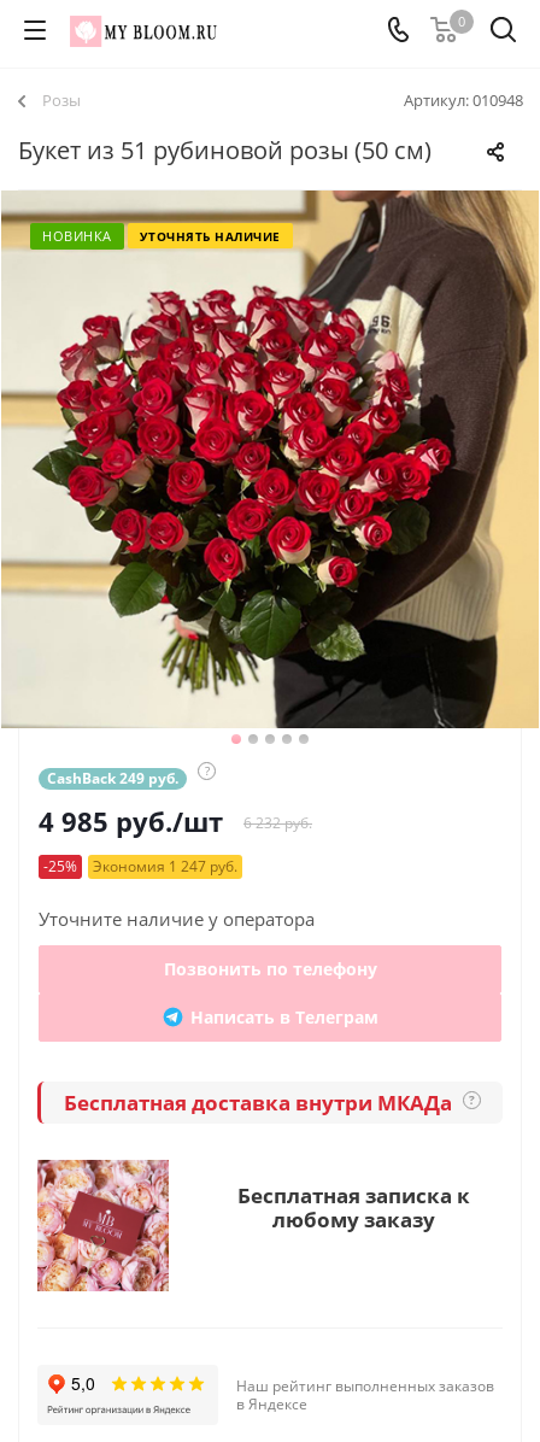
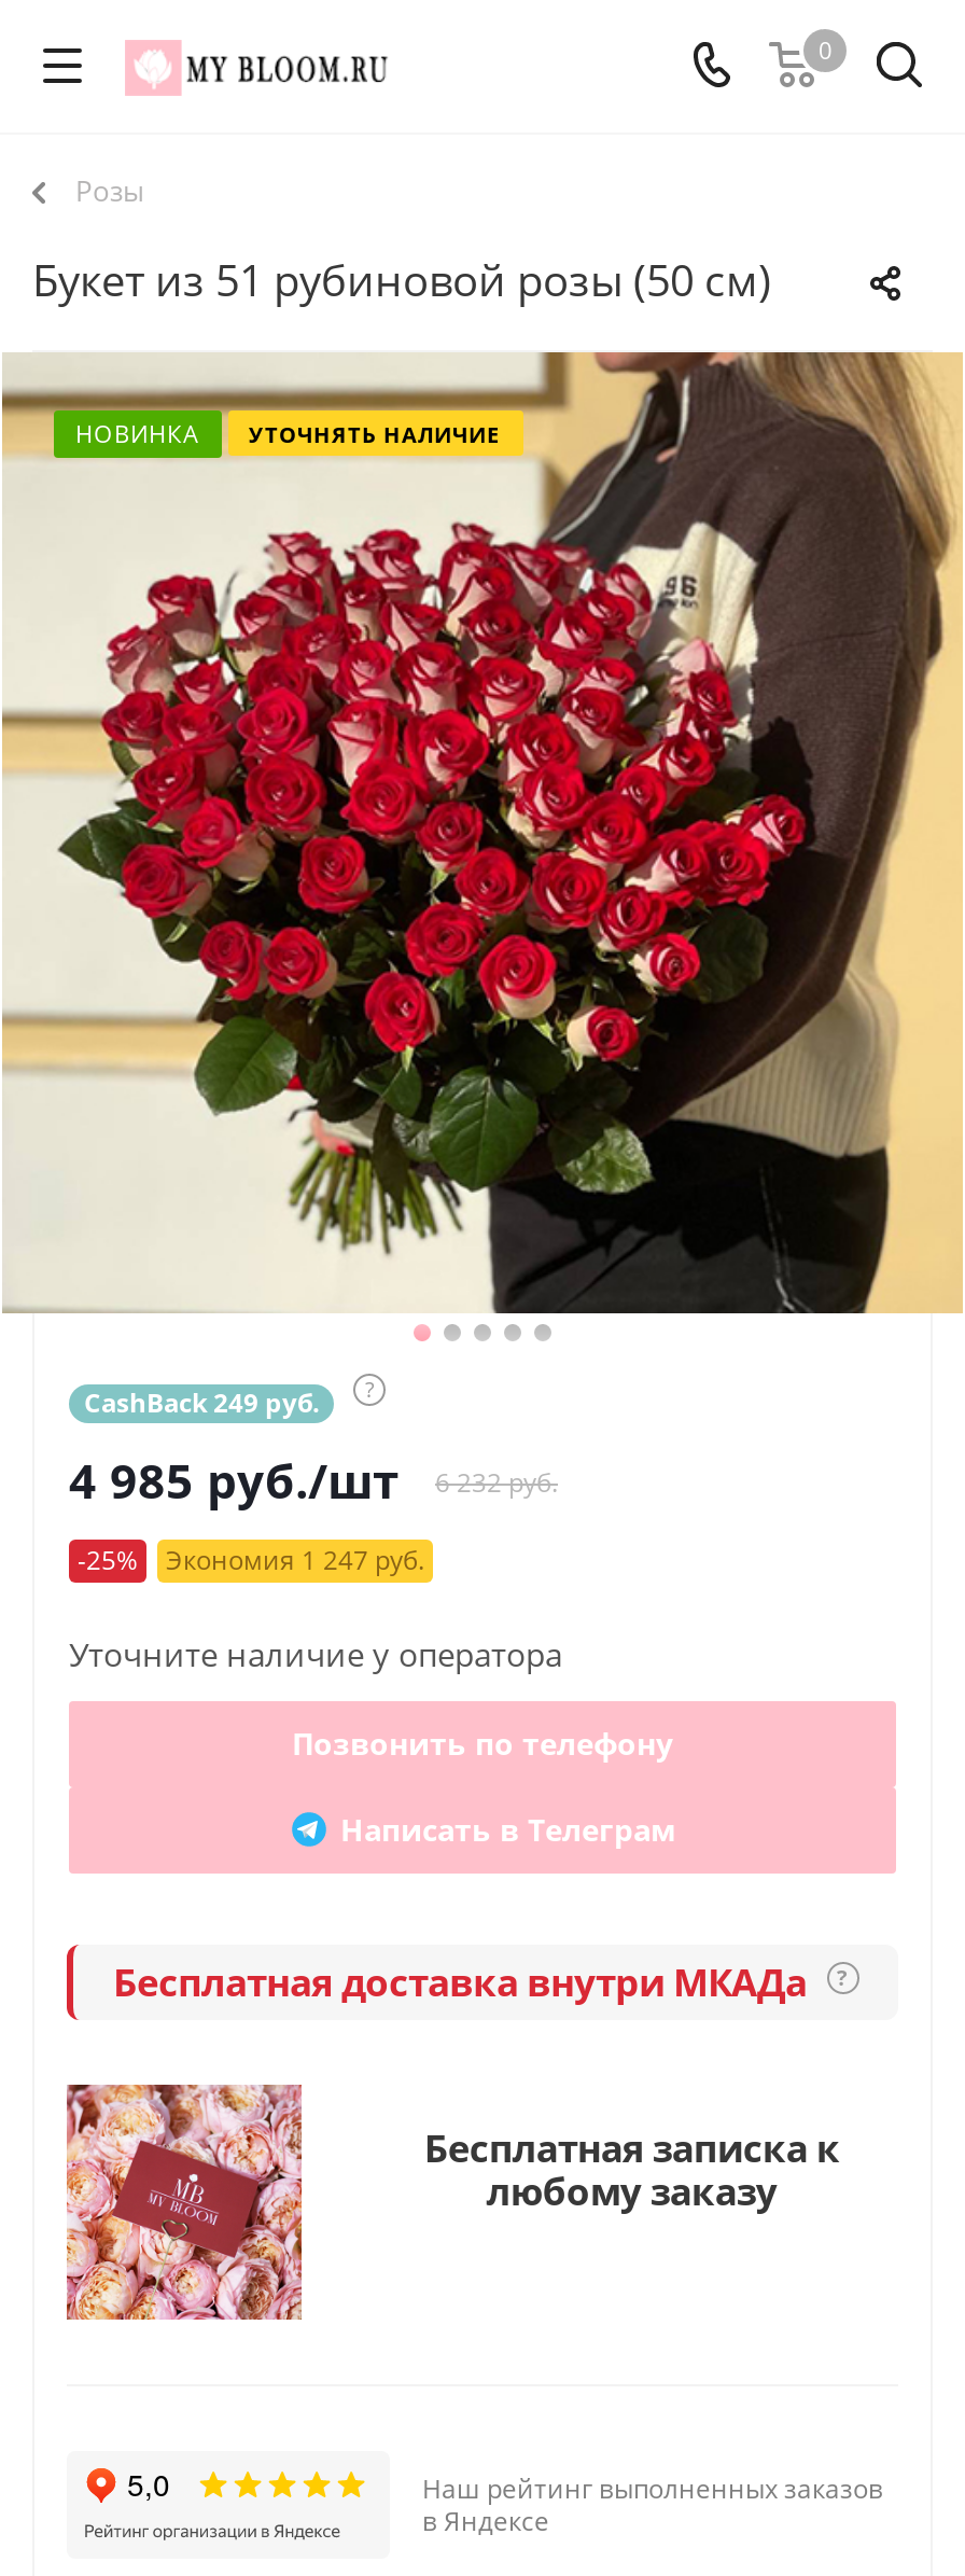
[404,89,523,111] Артикул: 010948 -> none

